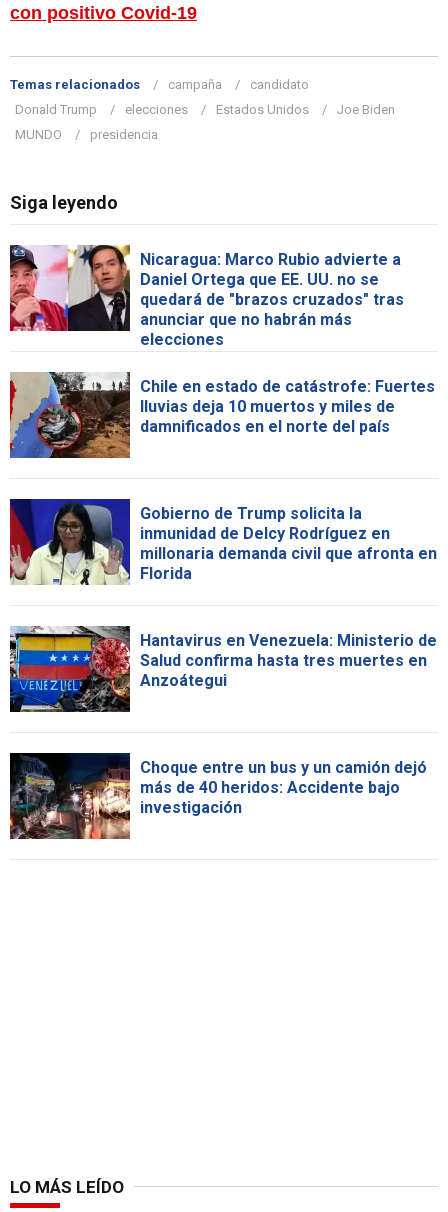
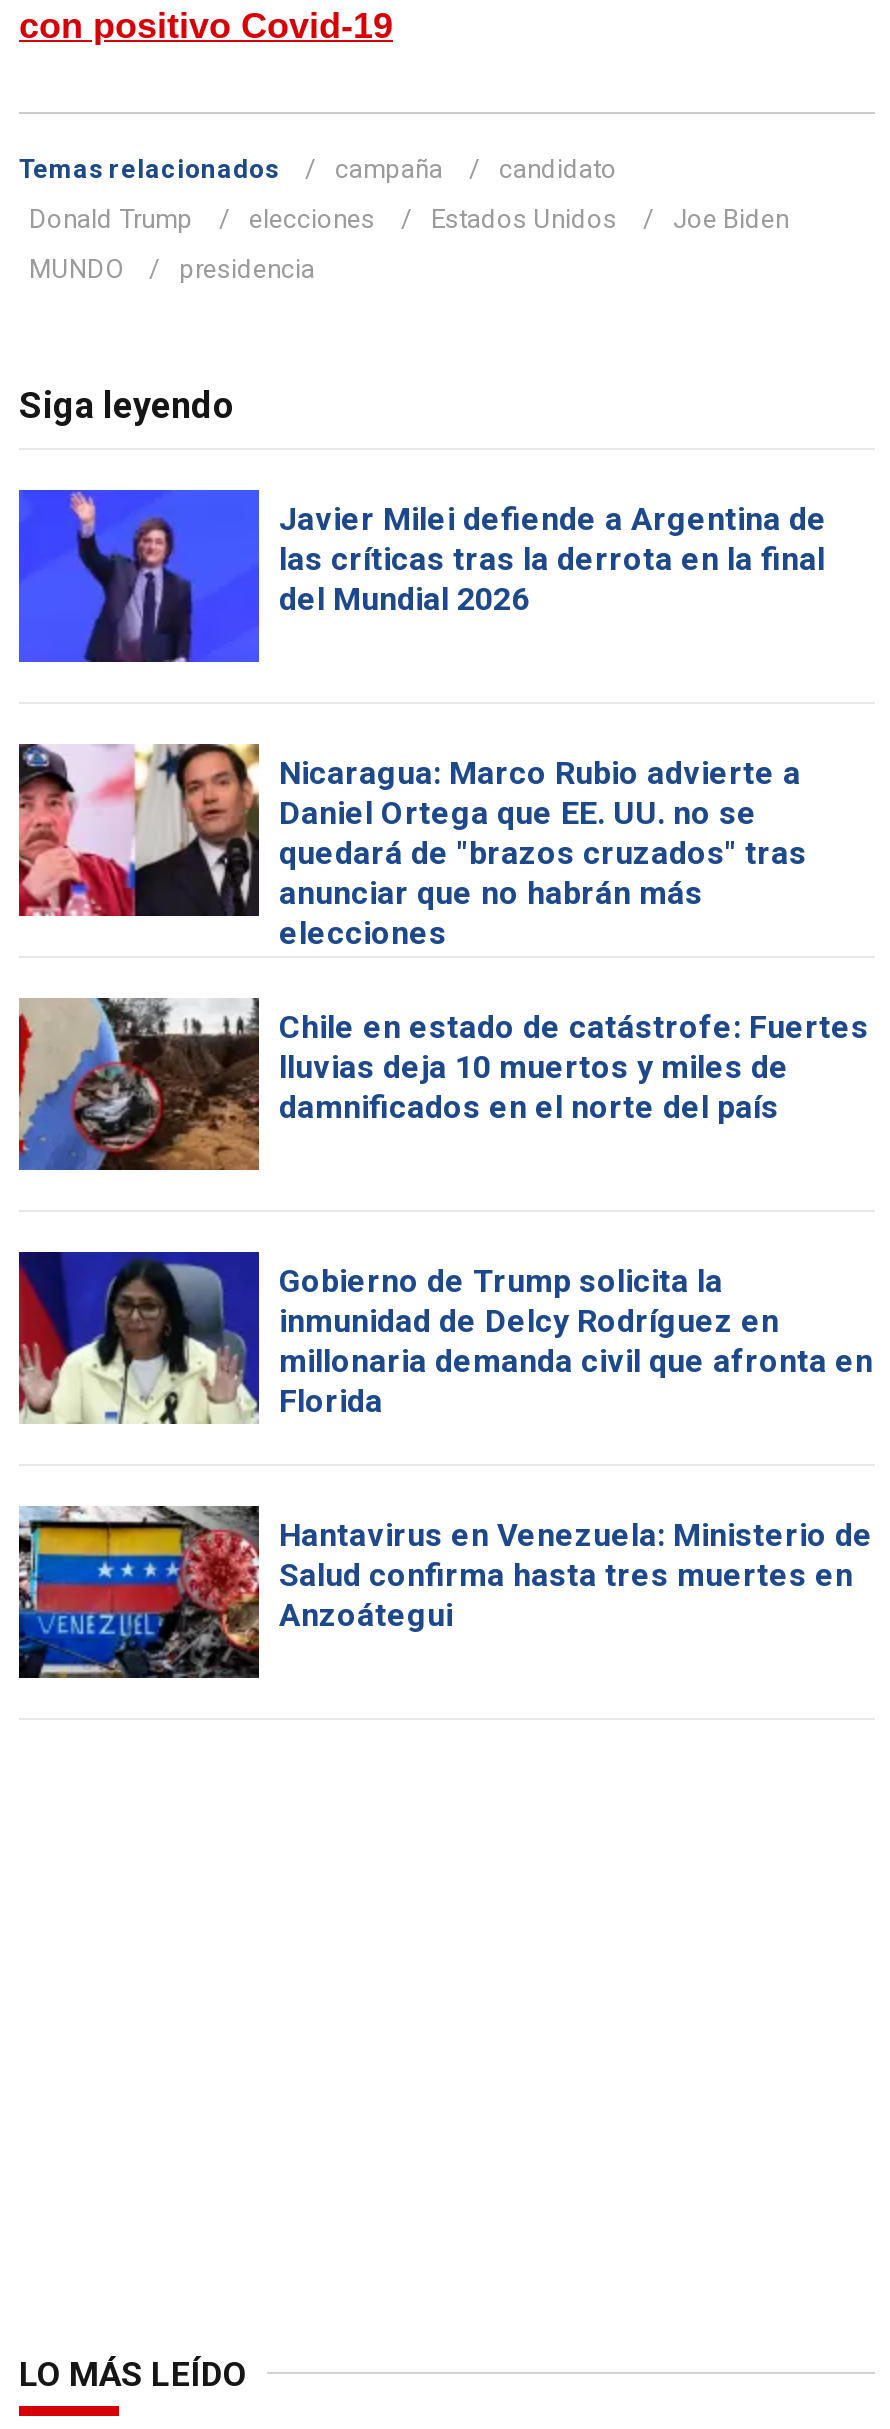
none -> [17,488,827,664] [image] | Javier Milei defiende a Argentina de | las críticas tras la derrota en la final | del Mundial 2026
moved [8,243,437,690] -> [15,740,873,1633]: [image] | Nicaragua: Marco Rubio advierte a | Daniel Ortega que EE. UU. no se | ... | Salud confirma hasta tres muertes en | Anzoátegui
[9,752,427,840] [image] | Choque entre un bus y un camión dejó | más de 40 heridos: Accidente bajo | investigación -> none

